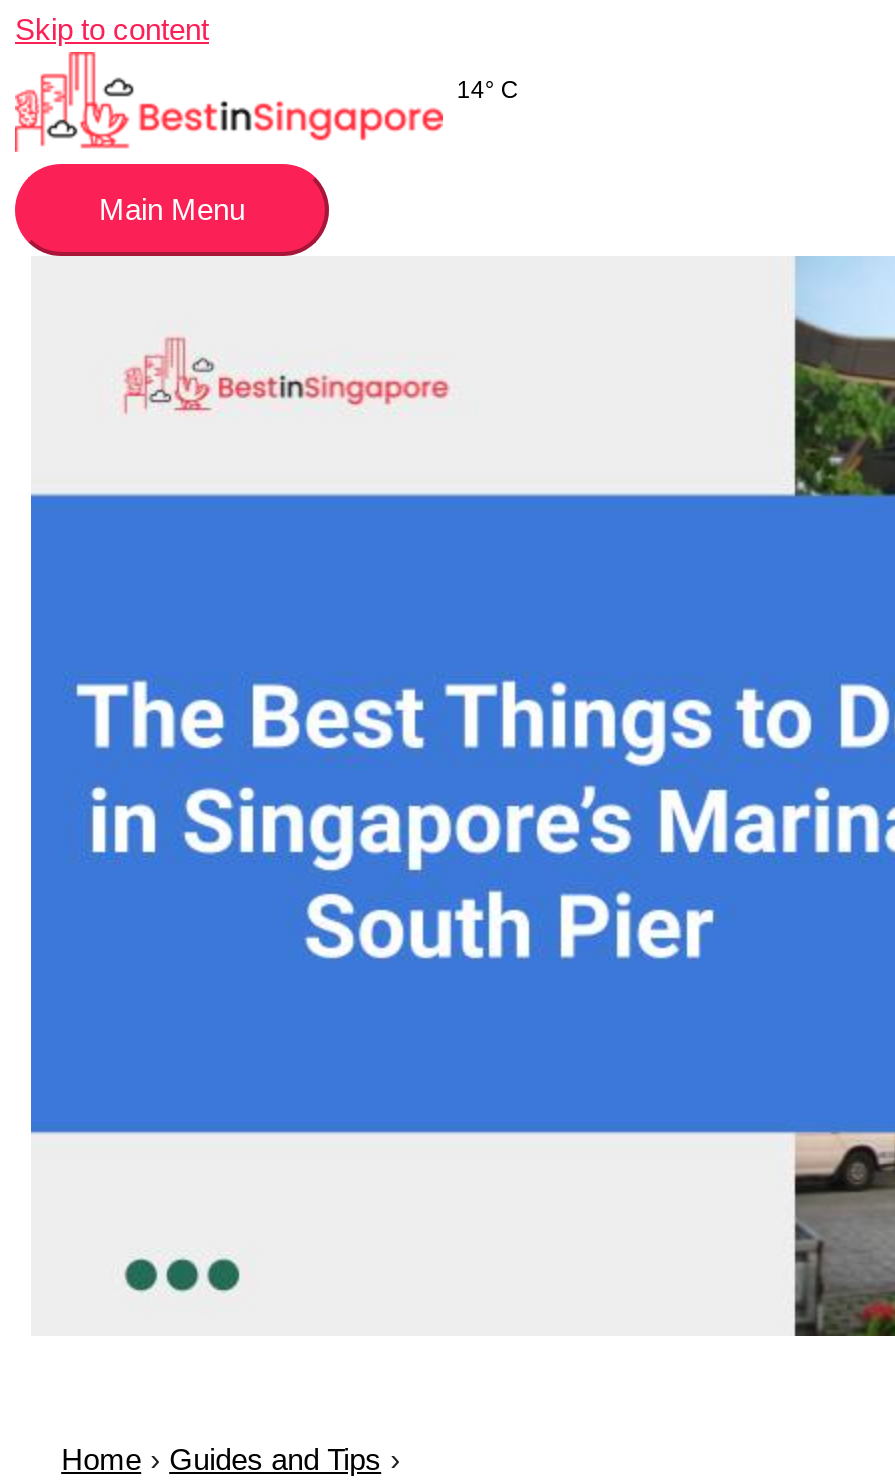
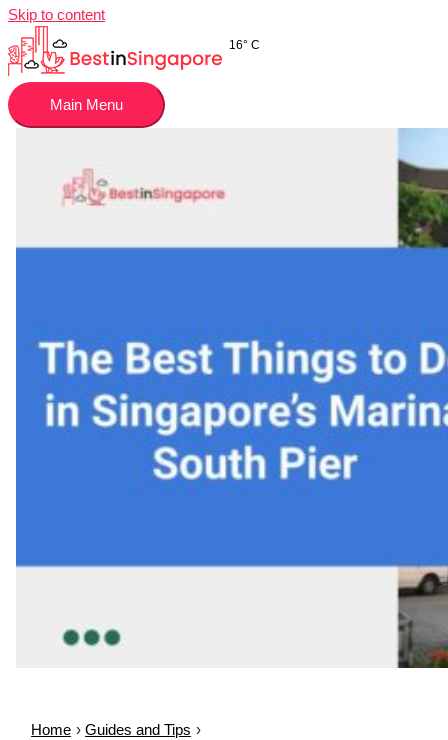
[457,76,519,104] 14° C -> [229,38,260,52] 16° C

